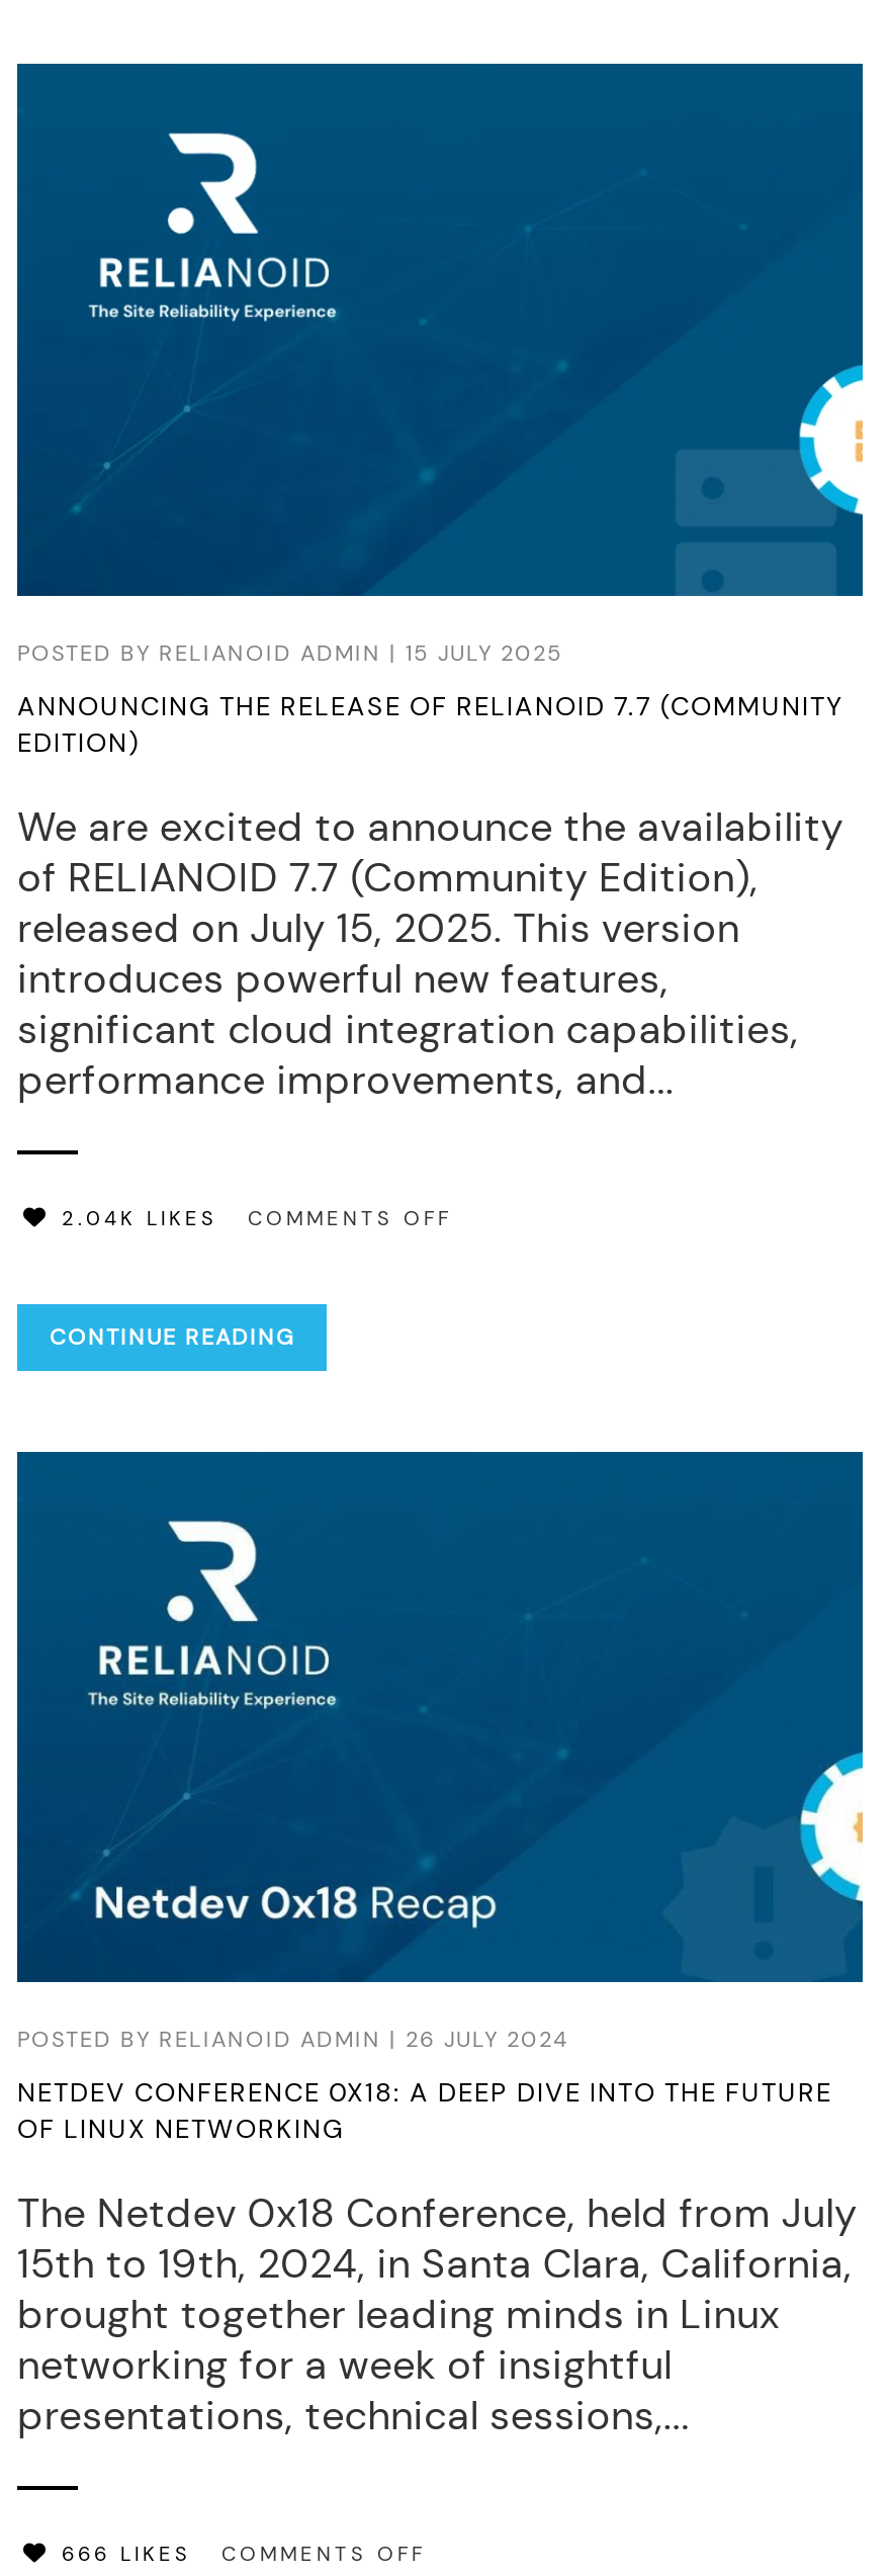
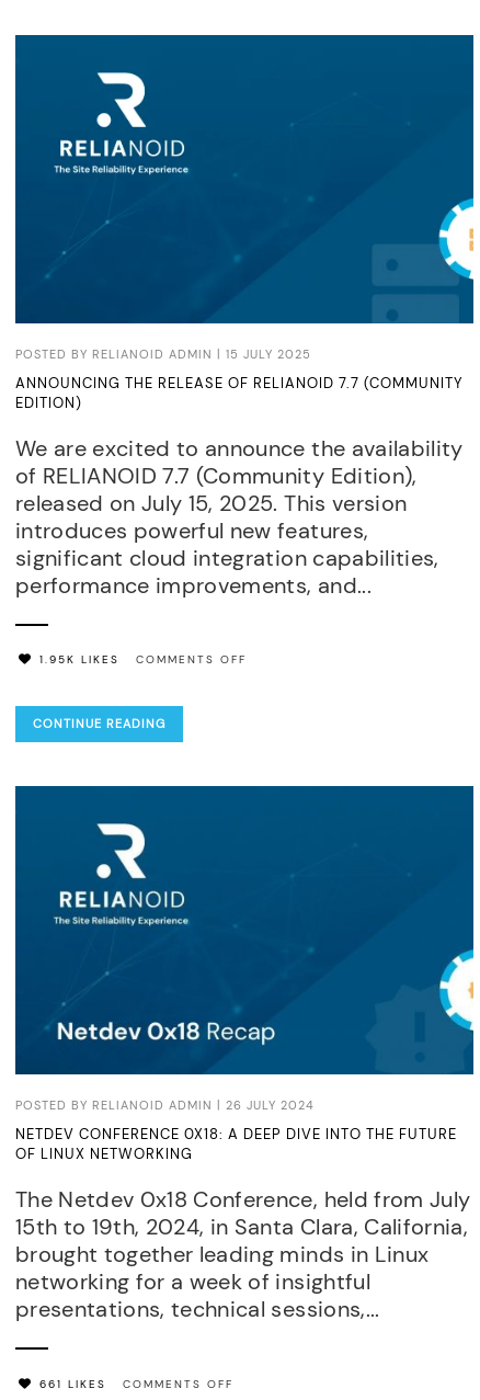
[62,1204,217,1230] 2.04K LIKES -> [39,653,119,667] 1.95K LIKES
[62,2540,191,2566] 666 LIKES -> [39,1377,106,1391] 661 LIKES

